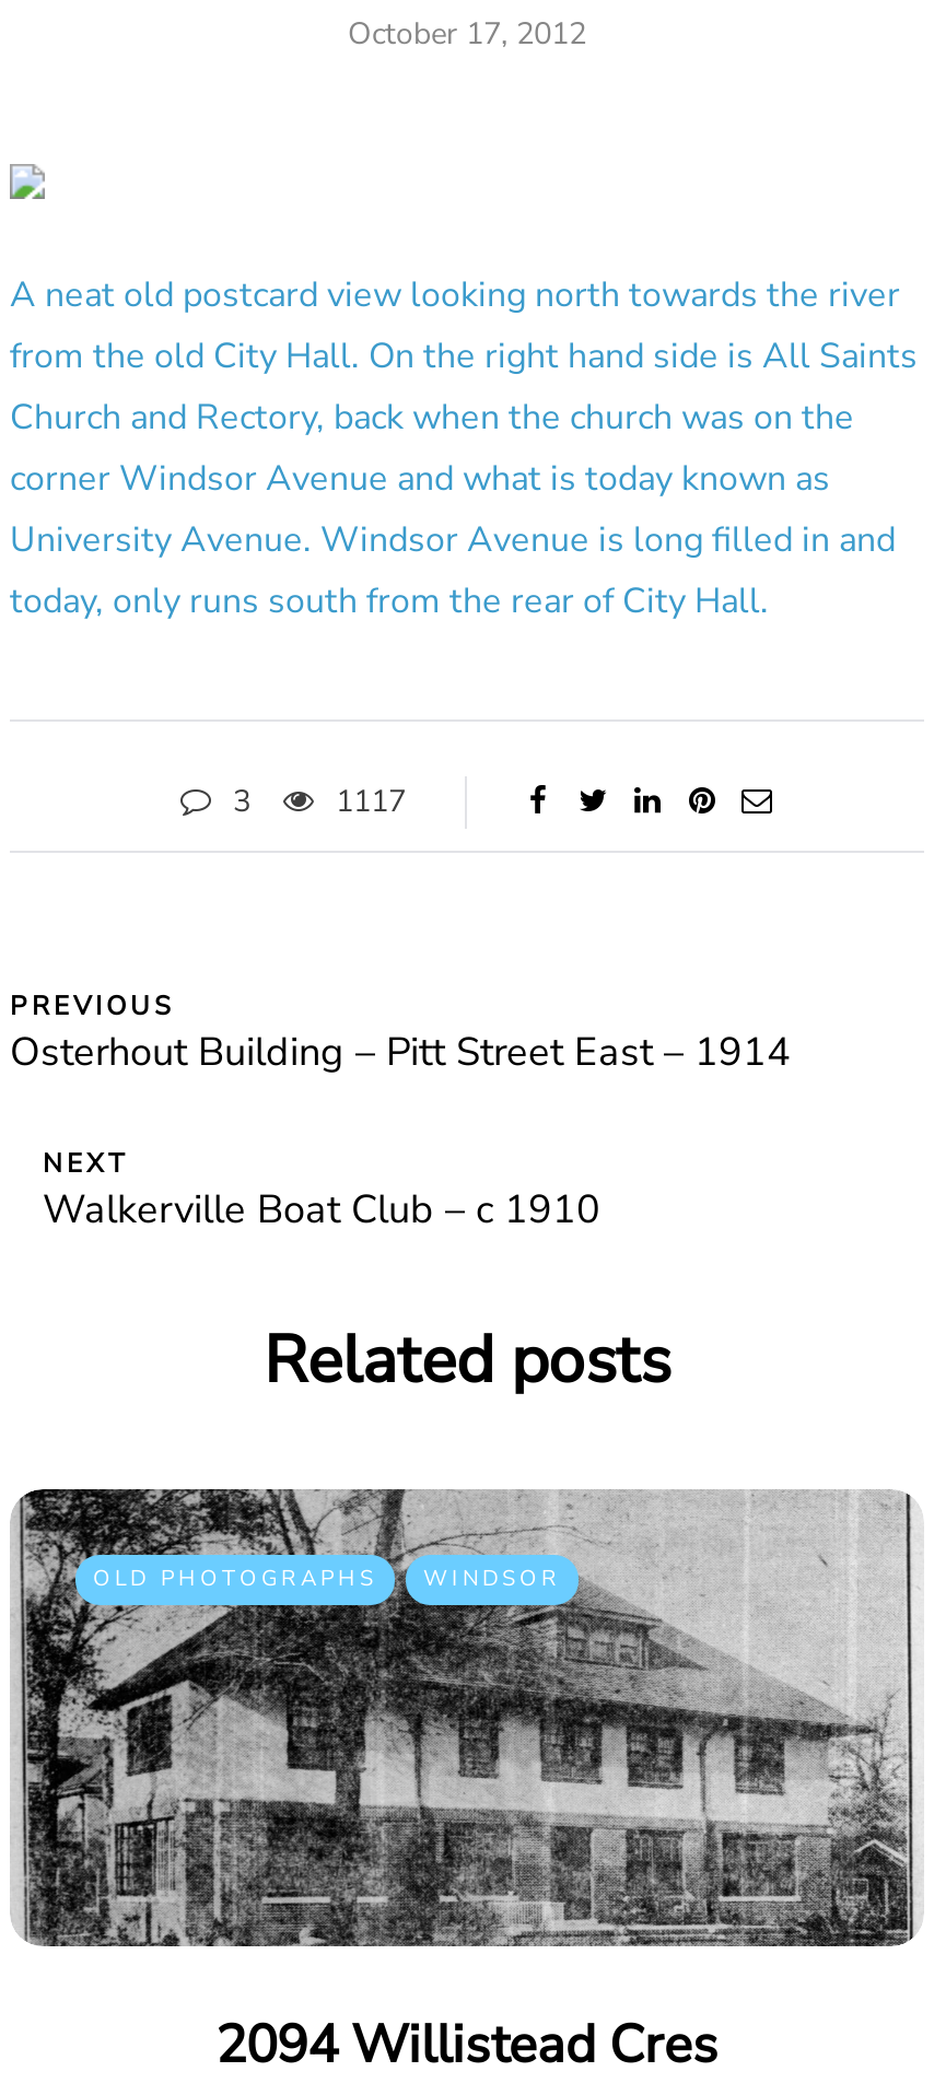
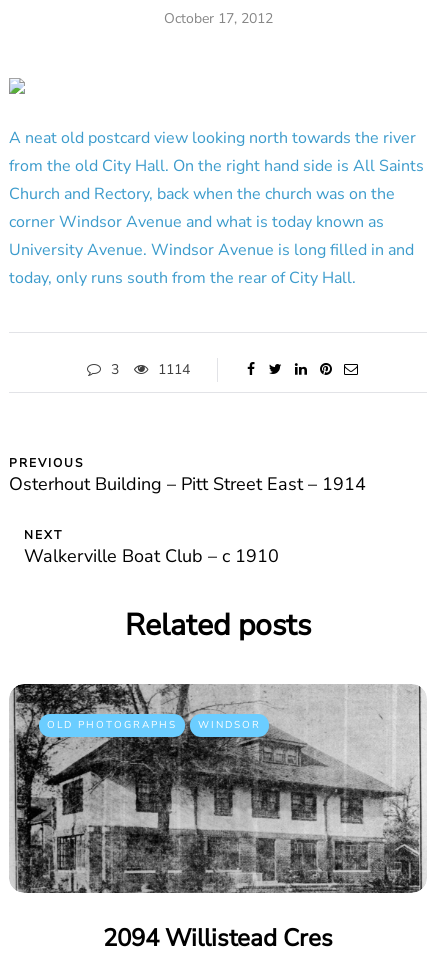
[336,781,406,822] 1117 -> [158,360,190,379] 1114

